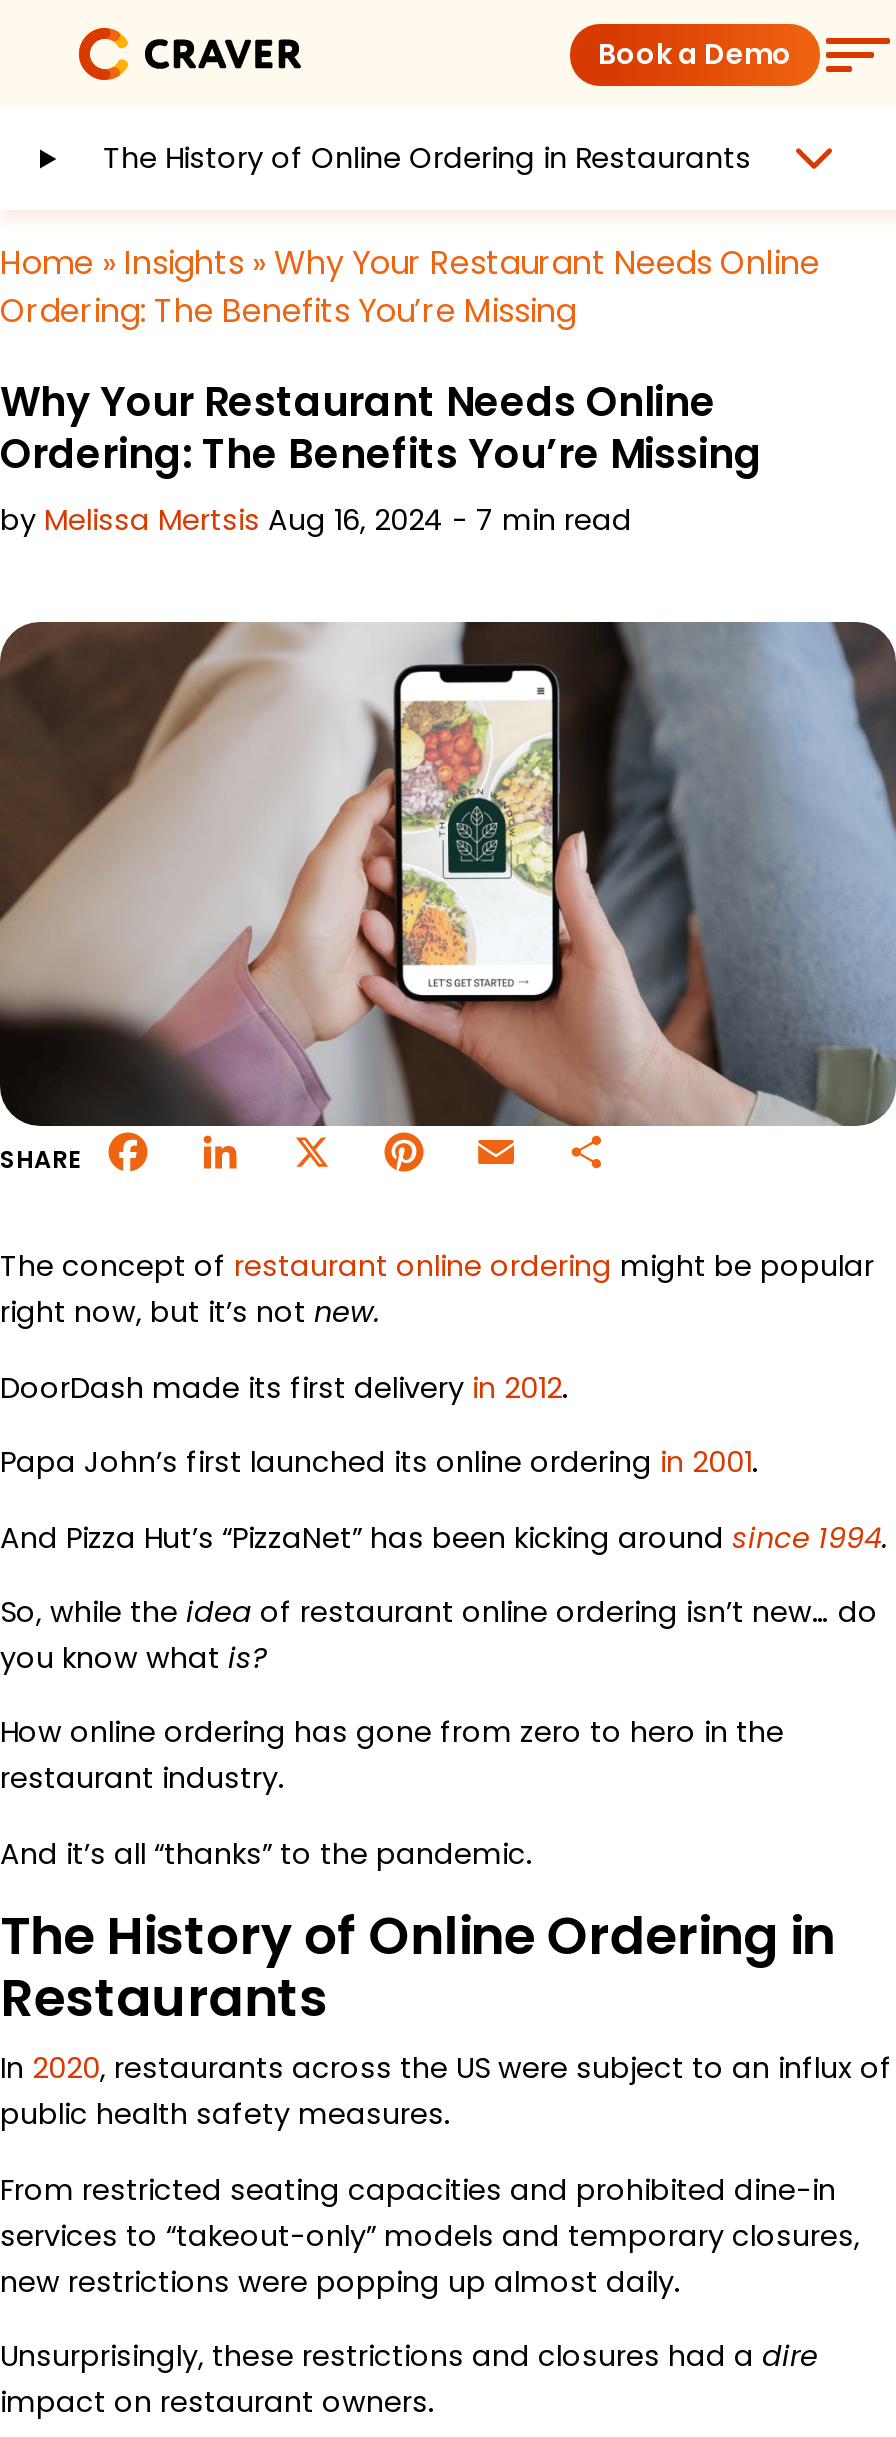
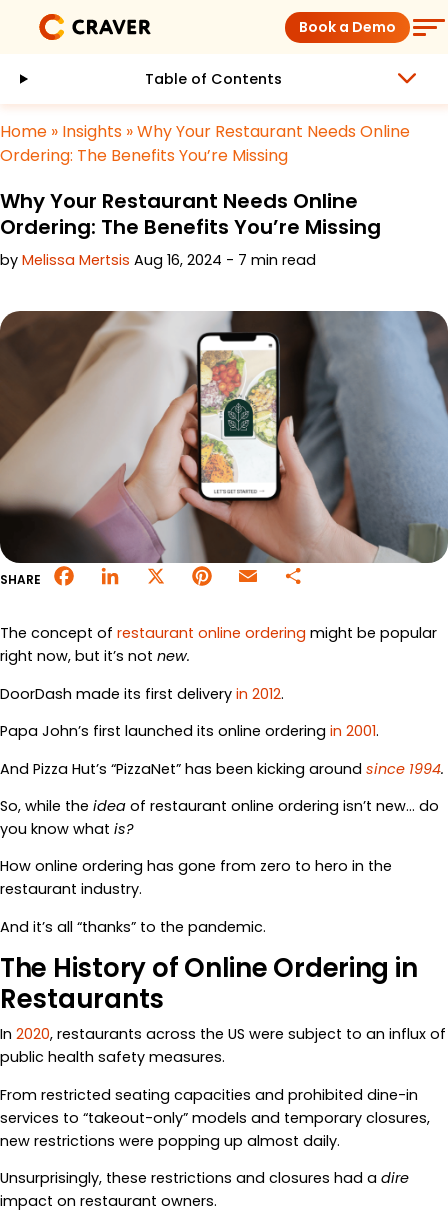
[103,138,751,178] The History of Online Ordering in Restaurants -> [145,69,282,89] Table of Contents

